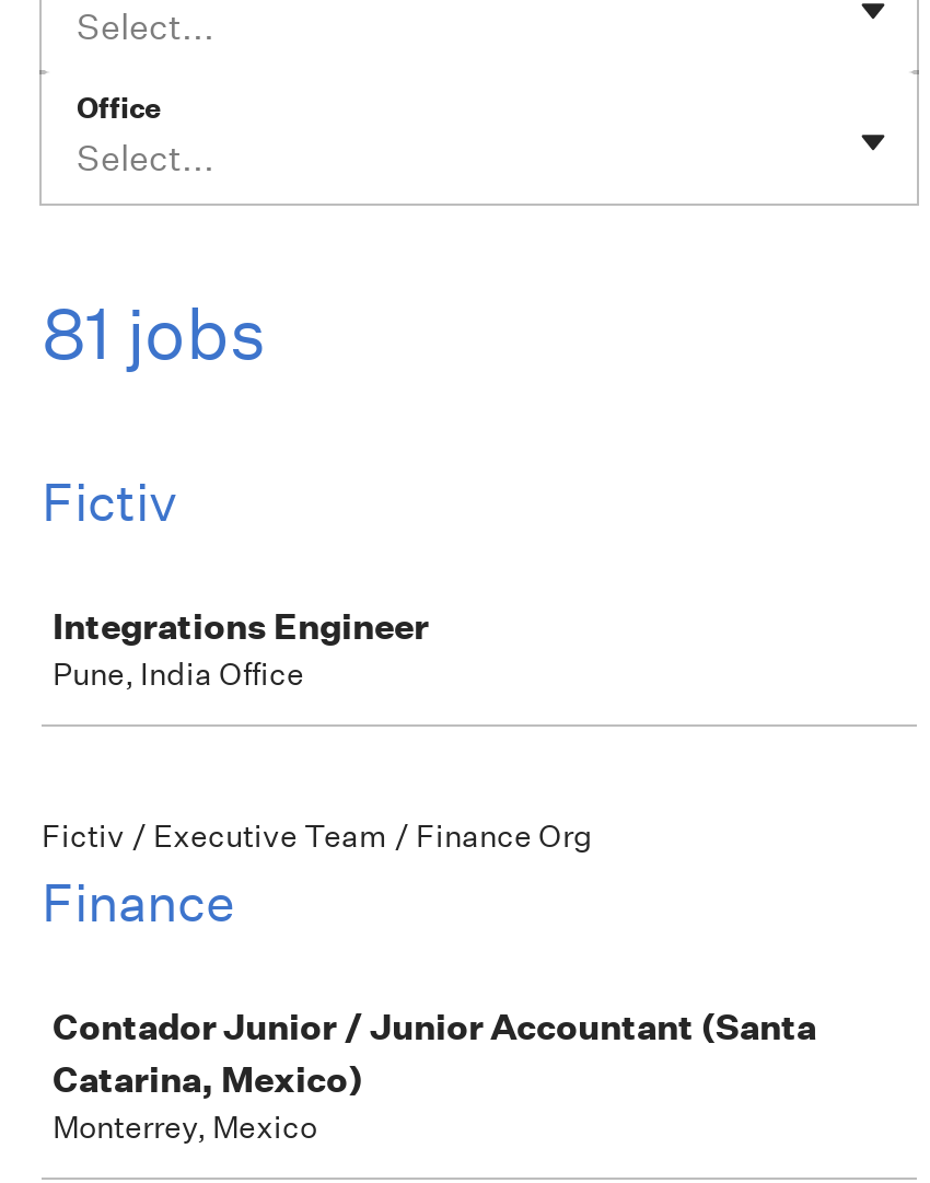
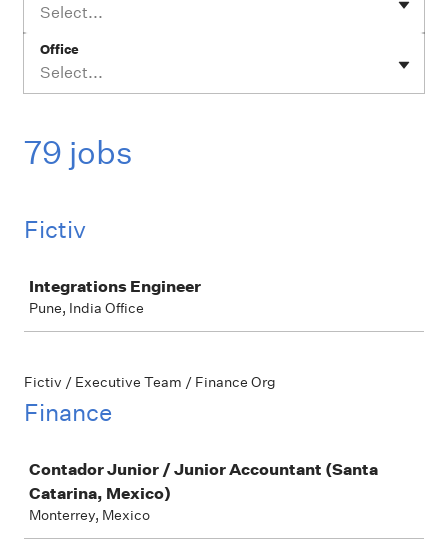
[42,291,267,376] 81 jobs -> [24,133,133,172] 79 jobs

